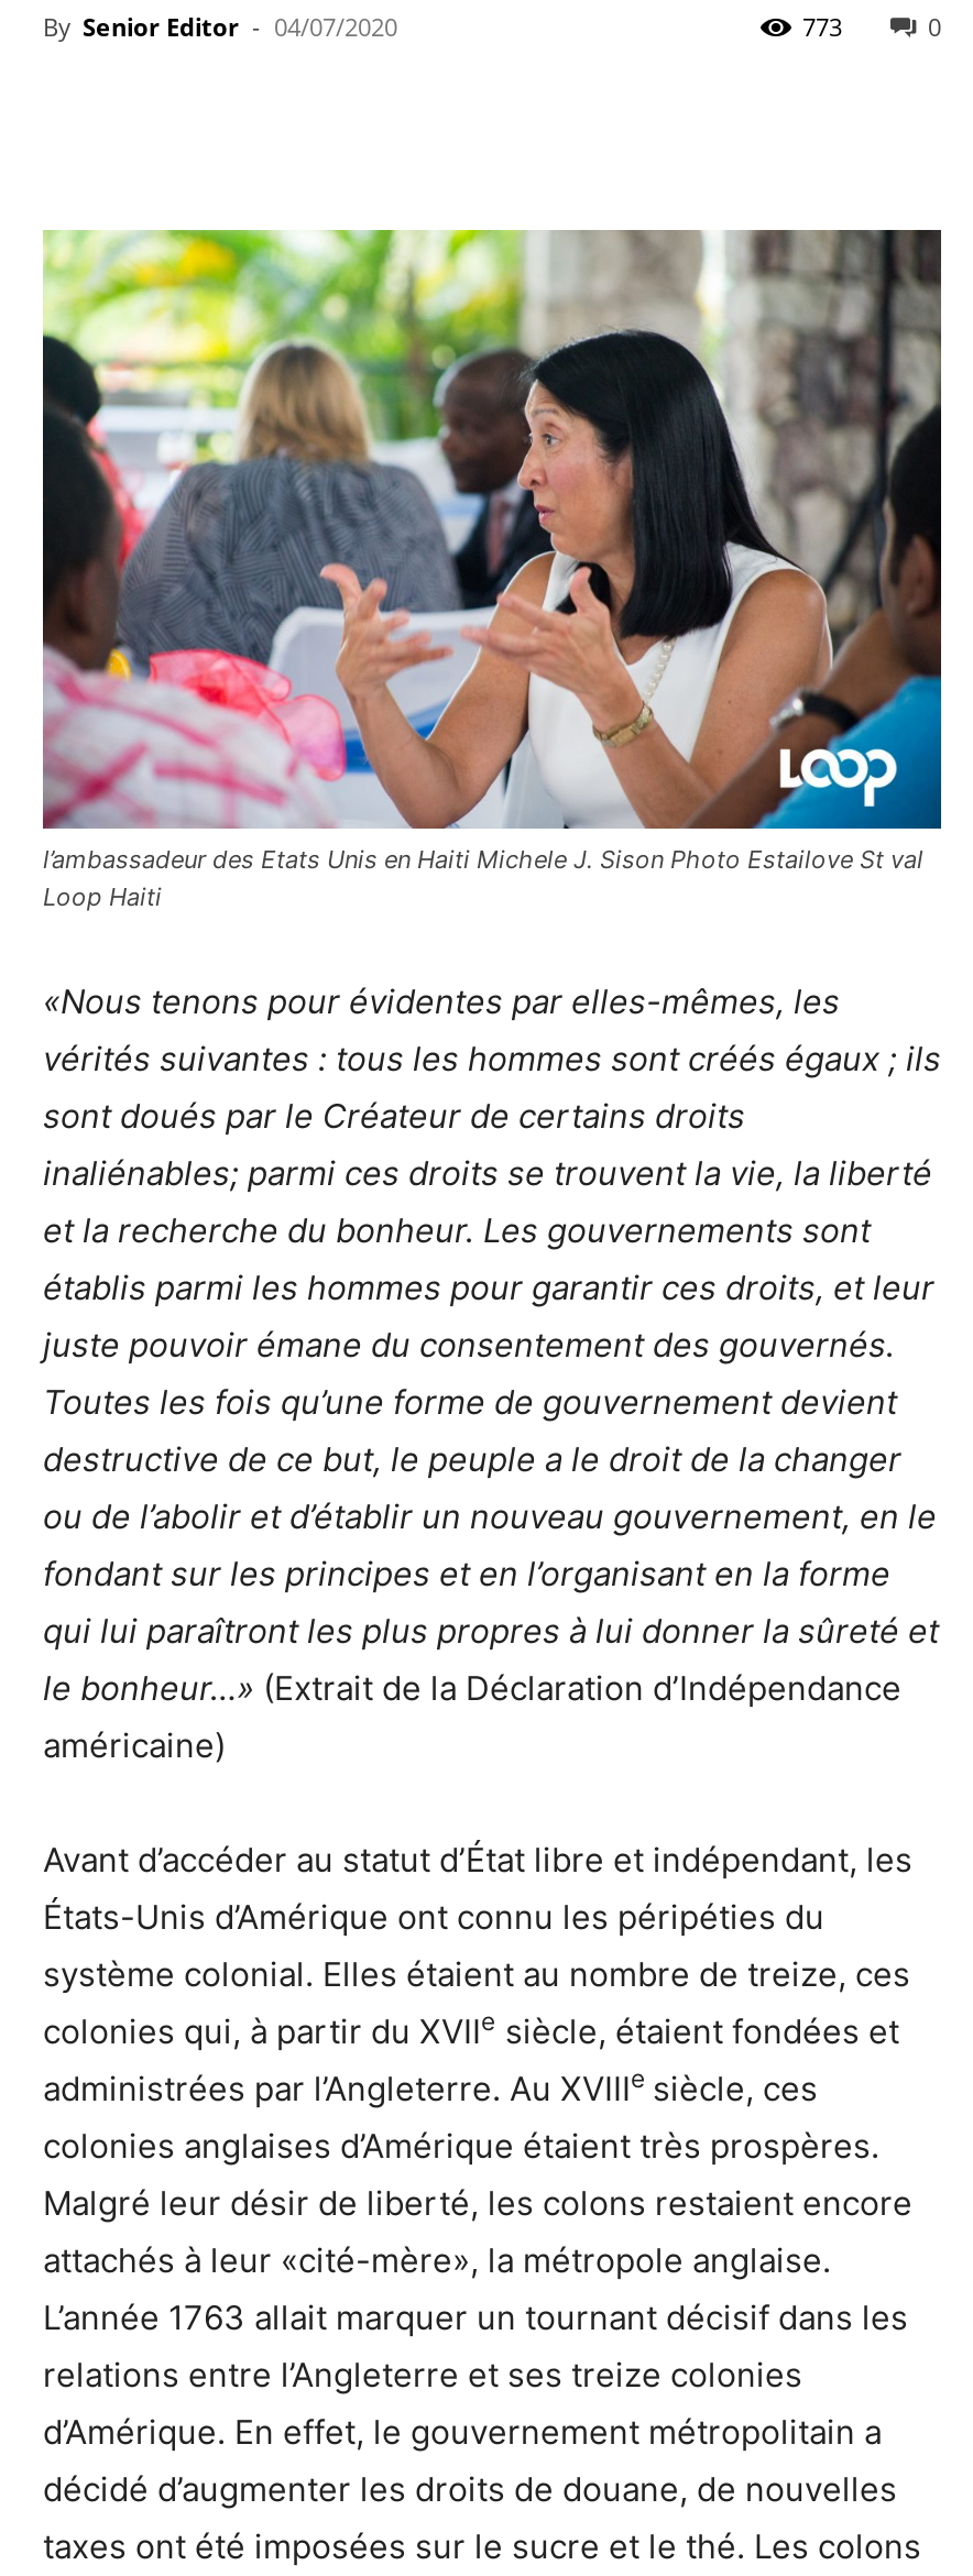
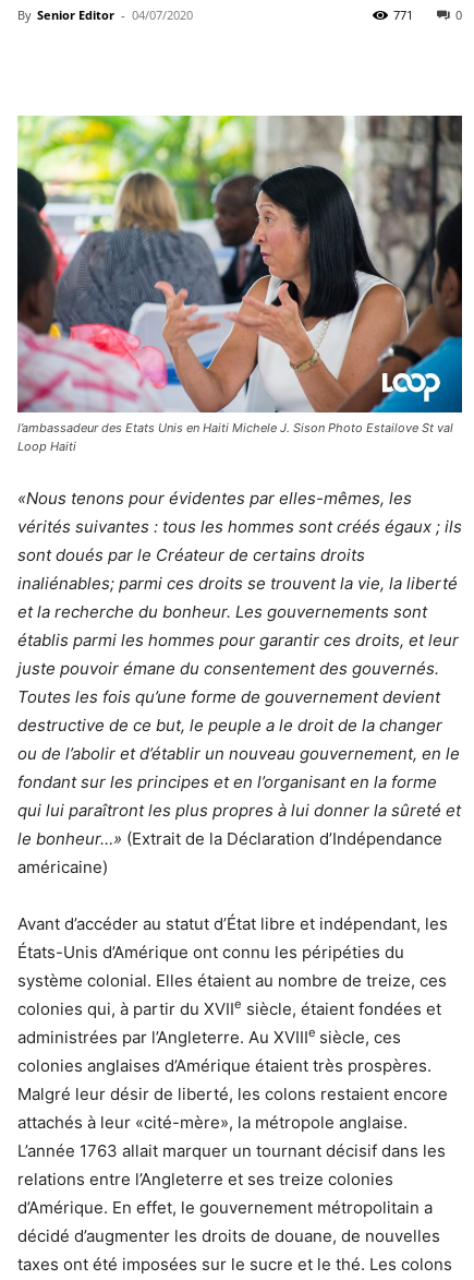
[802,10,842,43] 773 -> [393,6,413,23] 771

